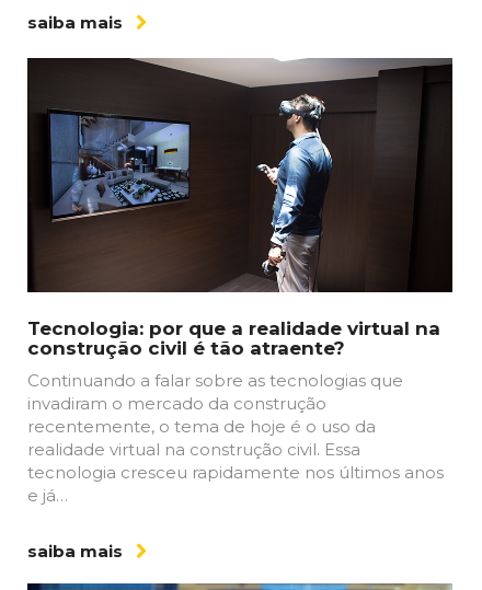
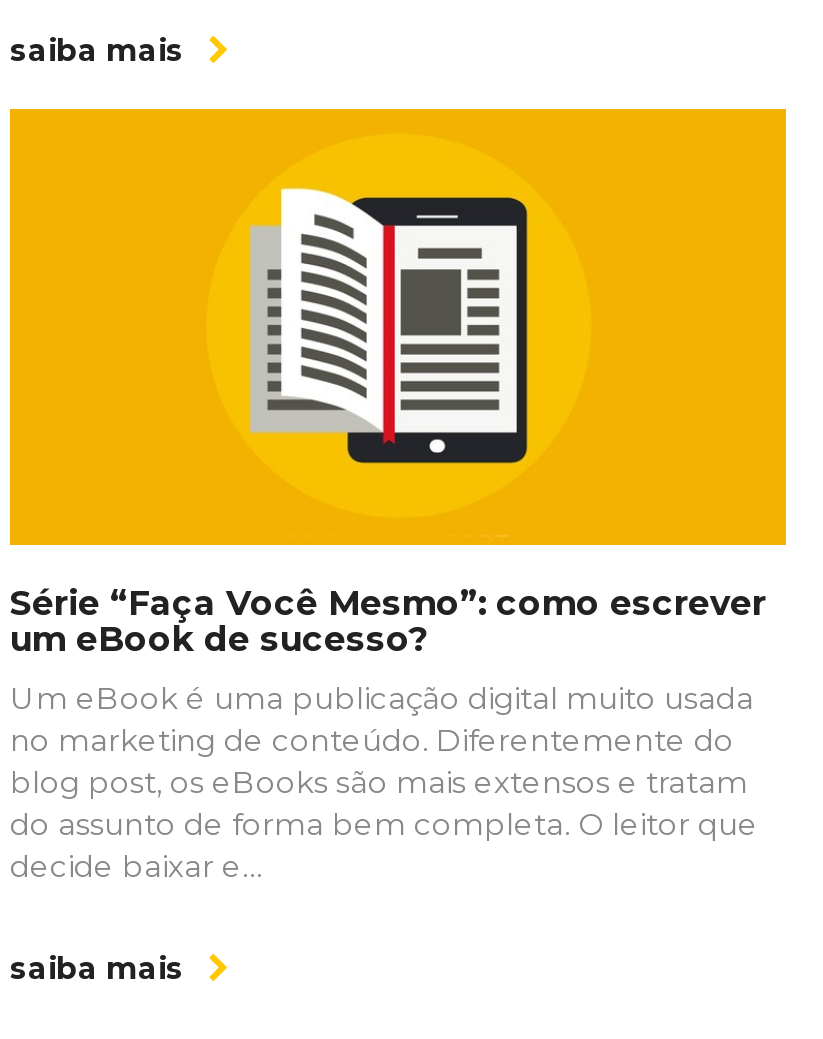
[26,57,454,359] [image] | Tecnologia: por que a realidade virtual na | construção civil é tão atraente? -> [8,107,788,659] [image] | Série “Faça Você Mesmo”: como escrever | um eBook de sucesso?
[27,370,444,506] Continuando a falar sobre as tecnologias que | invadiram o mercado da construção | recentemente, o tema de hoje é o uso da | realidade virtual na construção civil. Essa | tecnologia cresceu rapidamente nos últimos anos | e já… -> [10,679,758,885] Um eBook é uma publicação digital muito usada | no marketing de conteúdo. Diferentemente do | blog post, os eBooks são mais extensos e tratam | do assunto de forma bem completa. O leitor que | decide baixar e…

